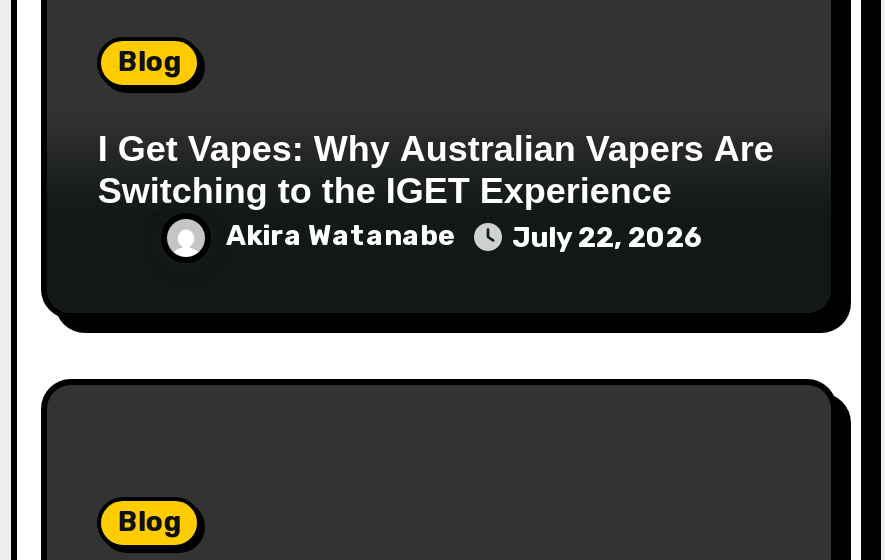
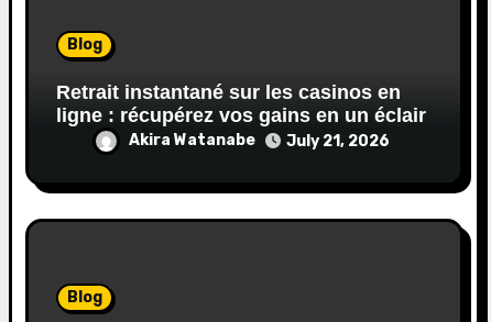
[98,129,774,211] I Get Vapes: Why Australian Vapers Are | Switching to the IGET Experience -> [57,81,426,126] Retrait instantané sur les casinos en | ligne : récupérez vos gains en un éclair
[226,219,704,255] Akira Watanabe July 22, 2026 -> [128,131,389,150] Akira Watanabe July 21, 2026

